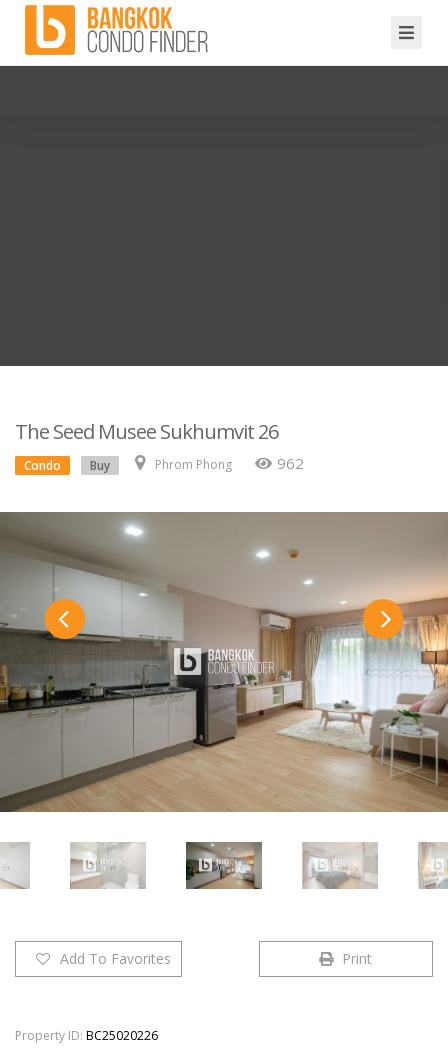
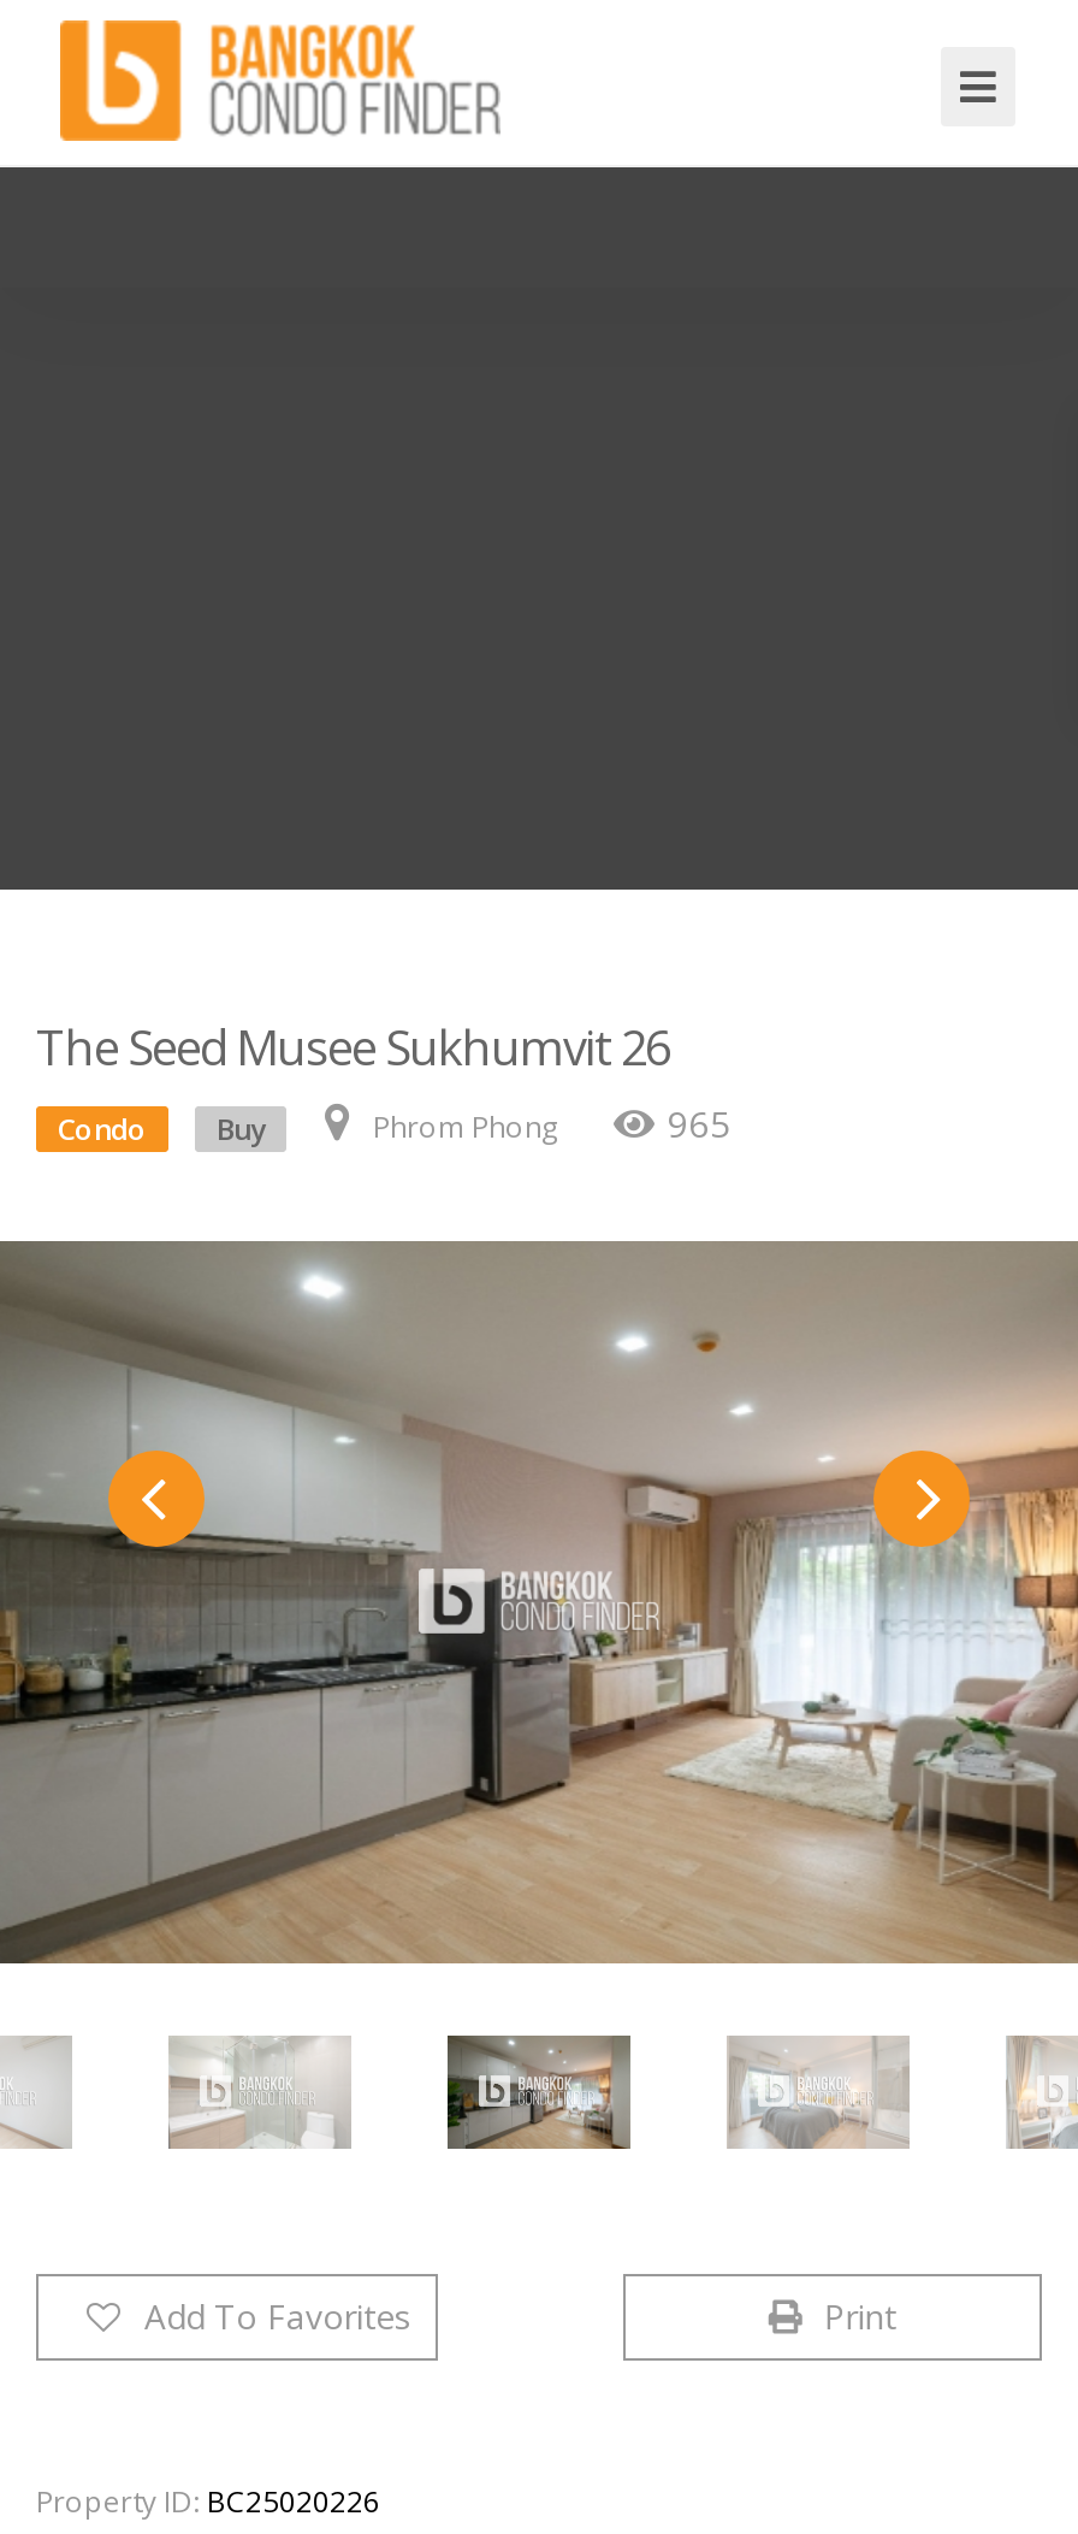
[277,453,304,473] 962 -> [667,1099,731,1147] 965

